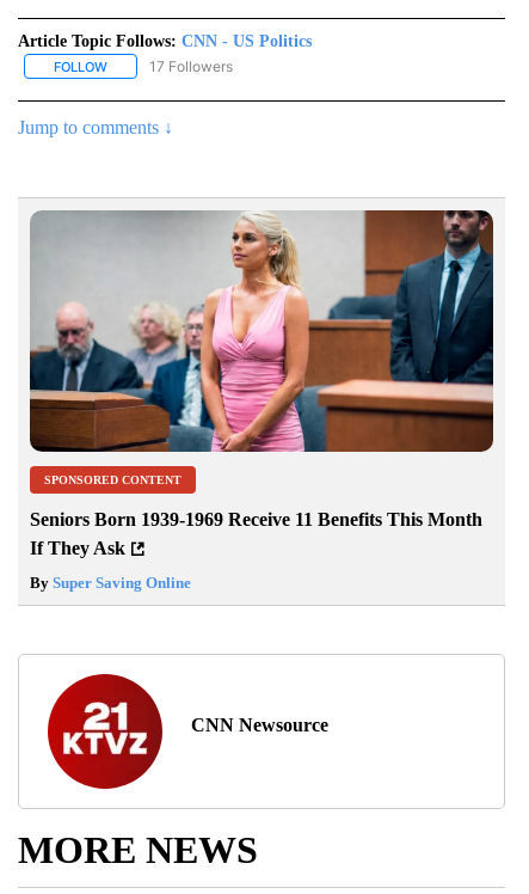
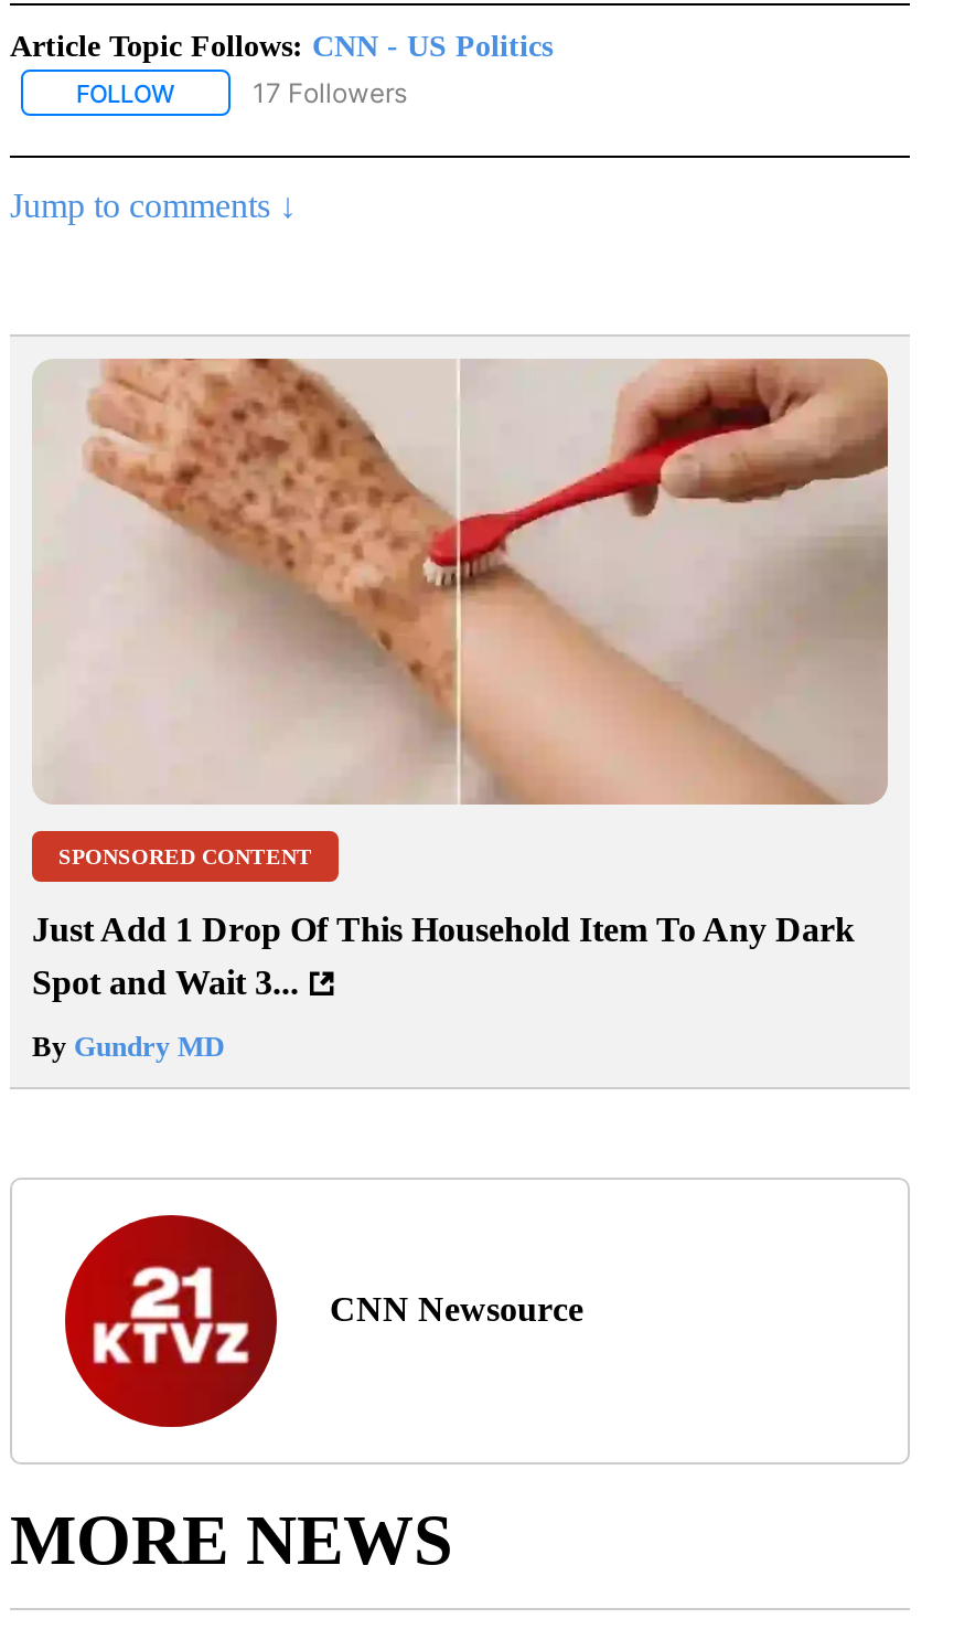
[29,209,494,453] [image] -> [32,356,890,805] [image]
[30,510,482,559] Seniors Born 1939-1969 Receive 11 Benefits This Month | If They Ask -> [32,912,855,1002] Just Add 1 Drop Of This Household Item To Any Dark | Spot and Wait 3...
[30,574,191,592] By Super Saving Online -> [32,1031,224,1064] By Gundry MD

